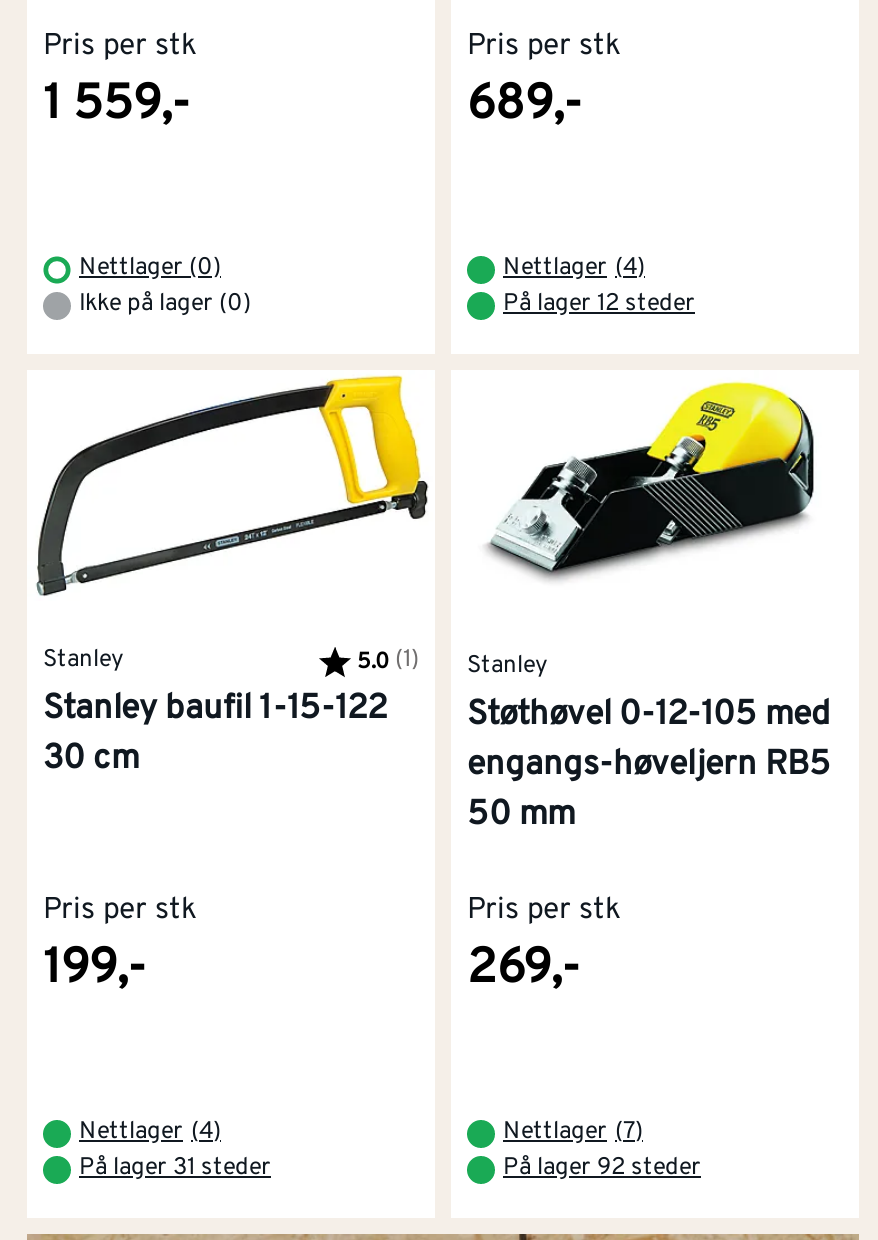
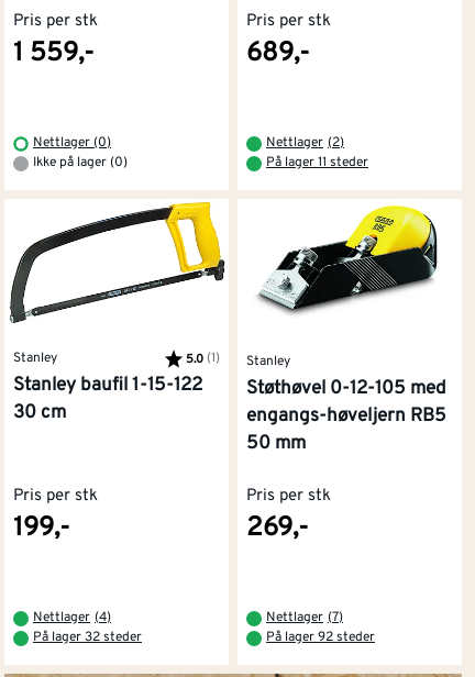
[503,251,645,283] Nettlager (4) -> [266,134,344,151] Nettlager (2)
[503,287,695,319] På lager 12 steder -> [266,154,368,171] På lager 11 steder
[79,1153,271,1185] På lager 31 steder -> [33,629,142,647] På lager 32 steder

